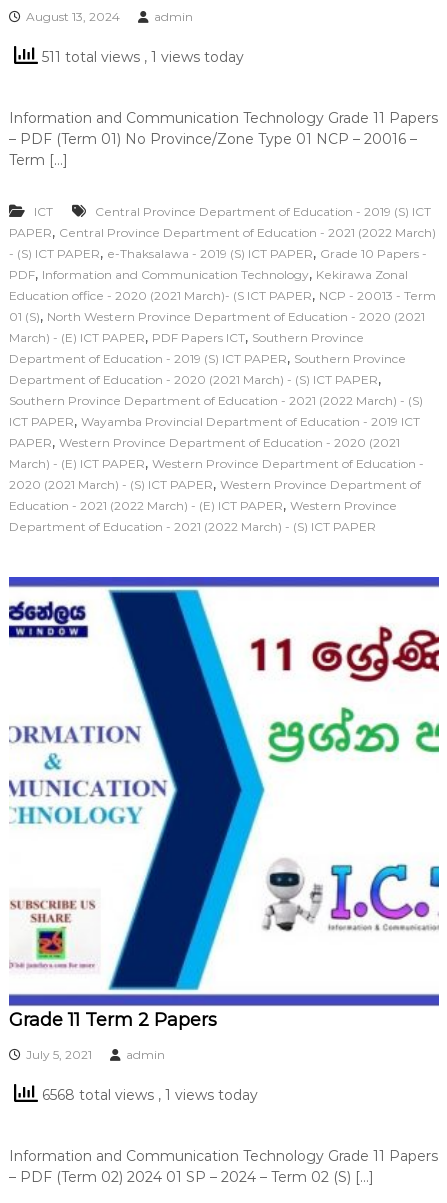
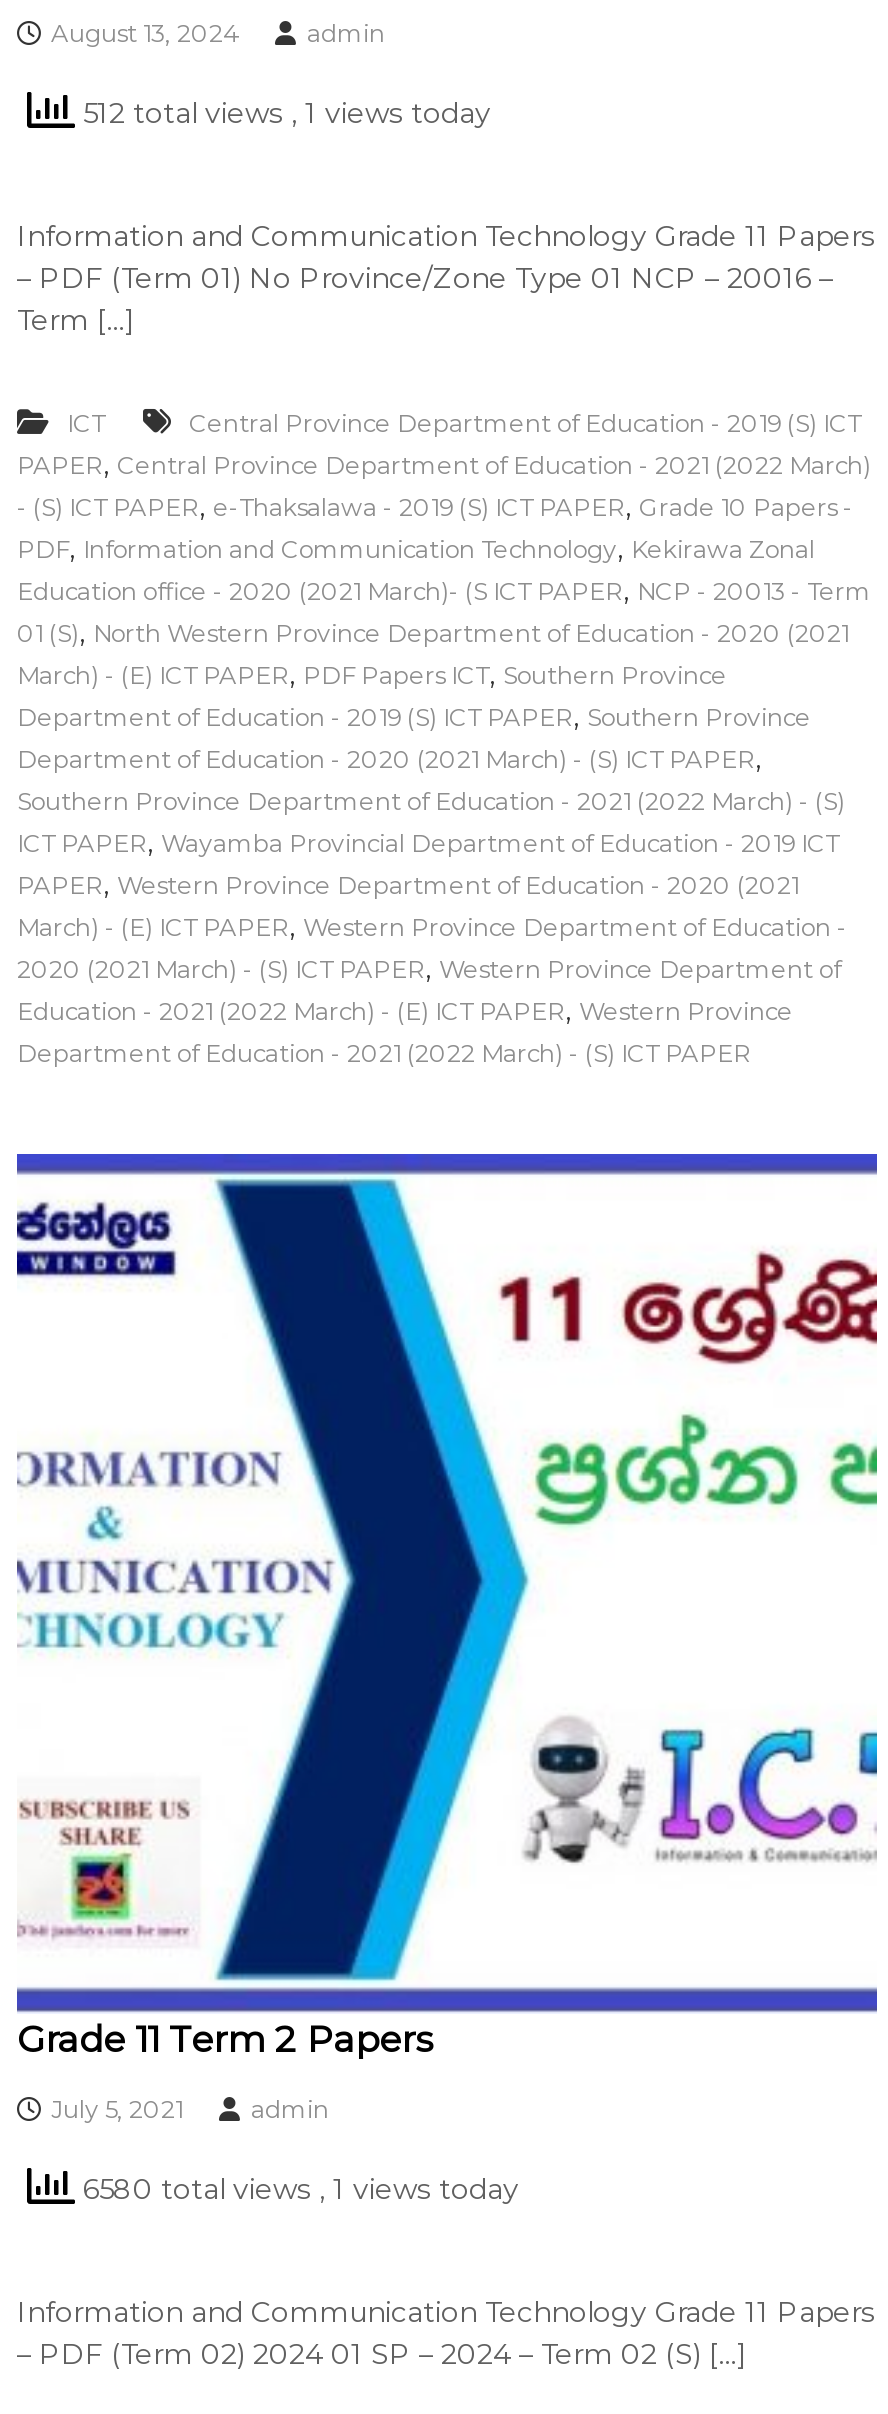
[38,48,244,66] 511 total views, 1 views today -> [75,96,491,132] 512 total views, 1 views today
[38,1086,258,1104] 6568 total views, 1 views today -> [75,2172,519,2208] 6580 total views, 1 views today

